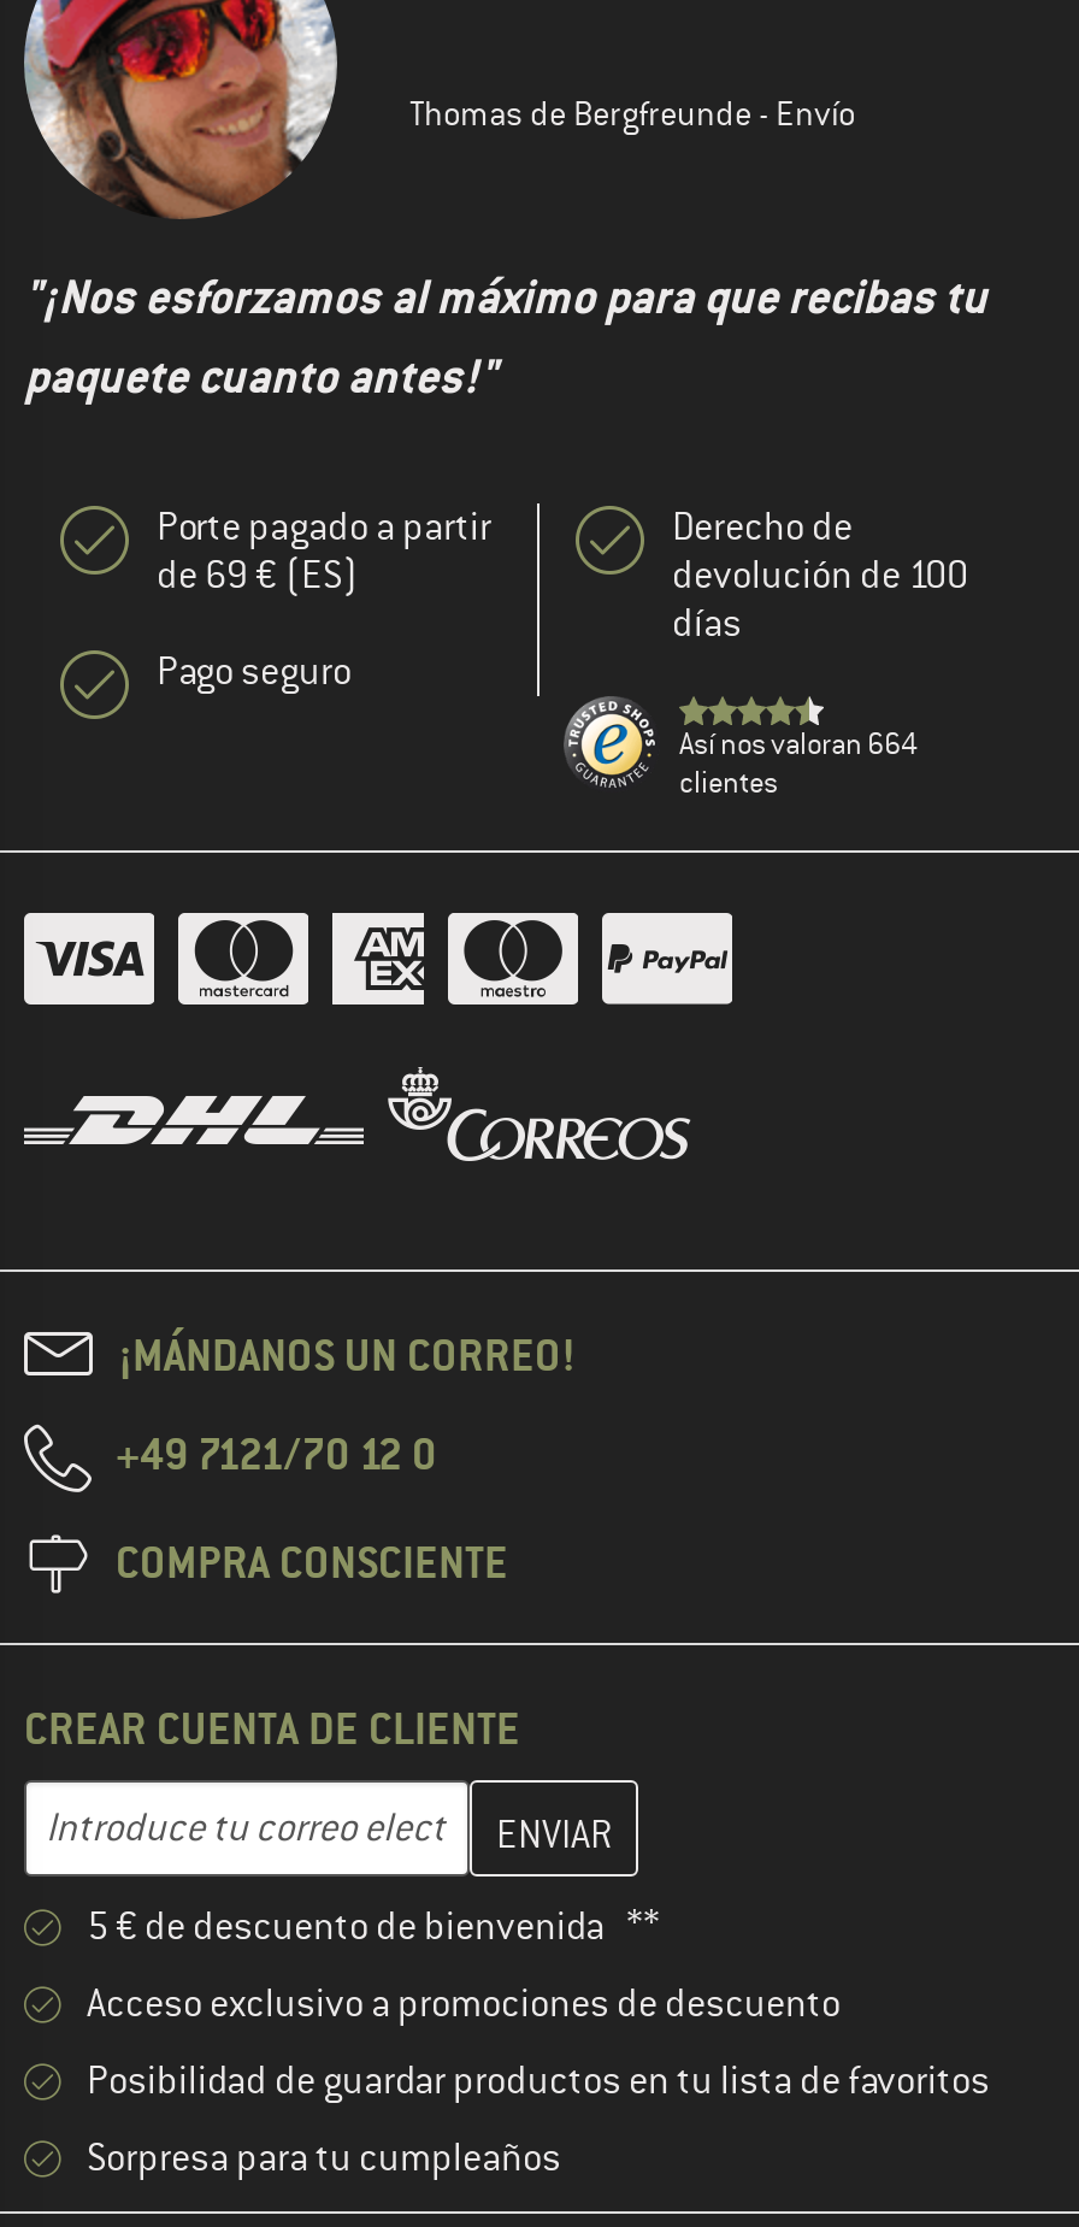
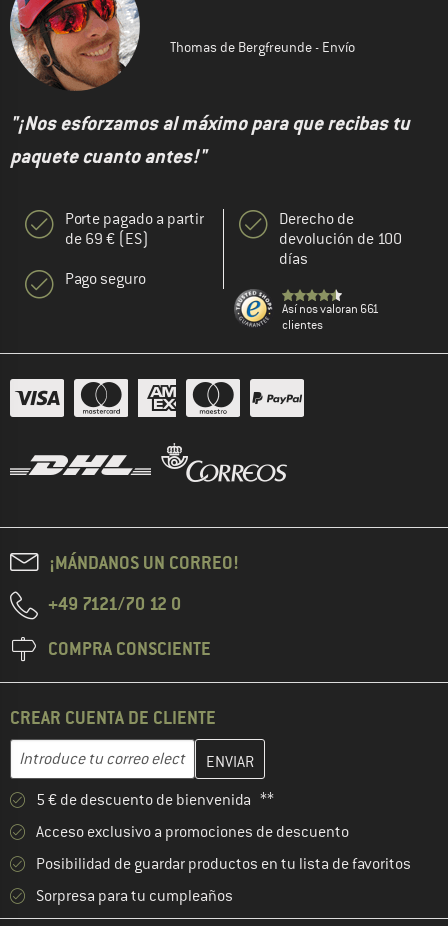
[679,725,918,764] Así nos valoran 664 -> [282,301,379,317] Así nos valoran 661

